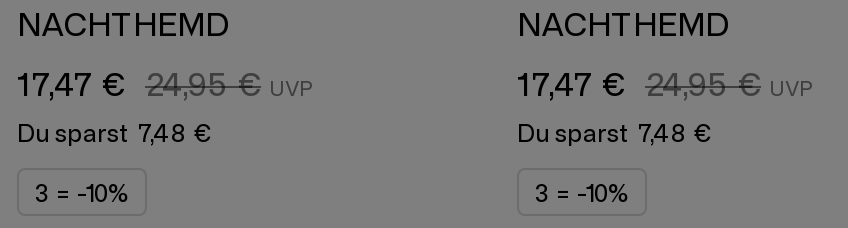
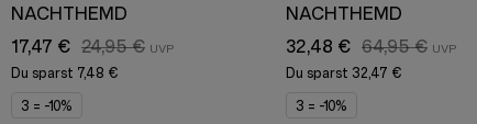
[517,67,761,101] 17,47 € 24,95 € -> [286,37,428,56] 32,48 € 64,95 €
[517,119,713,147] Du sparst 7,48 € -> [286,66,402,81] Du sparst 32,47 €

